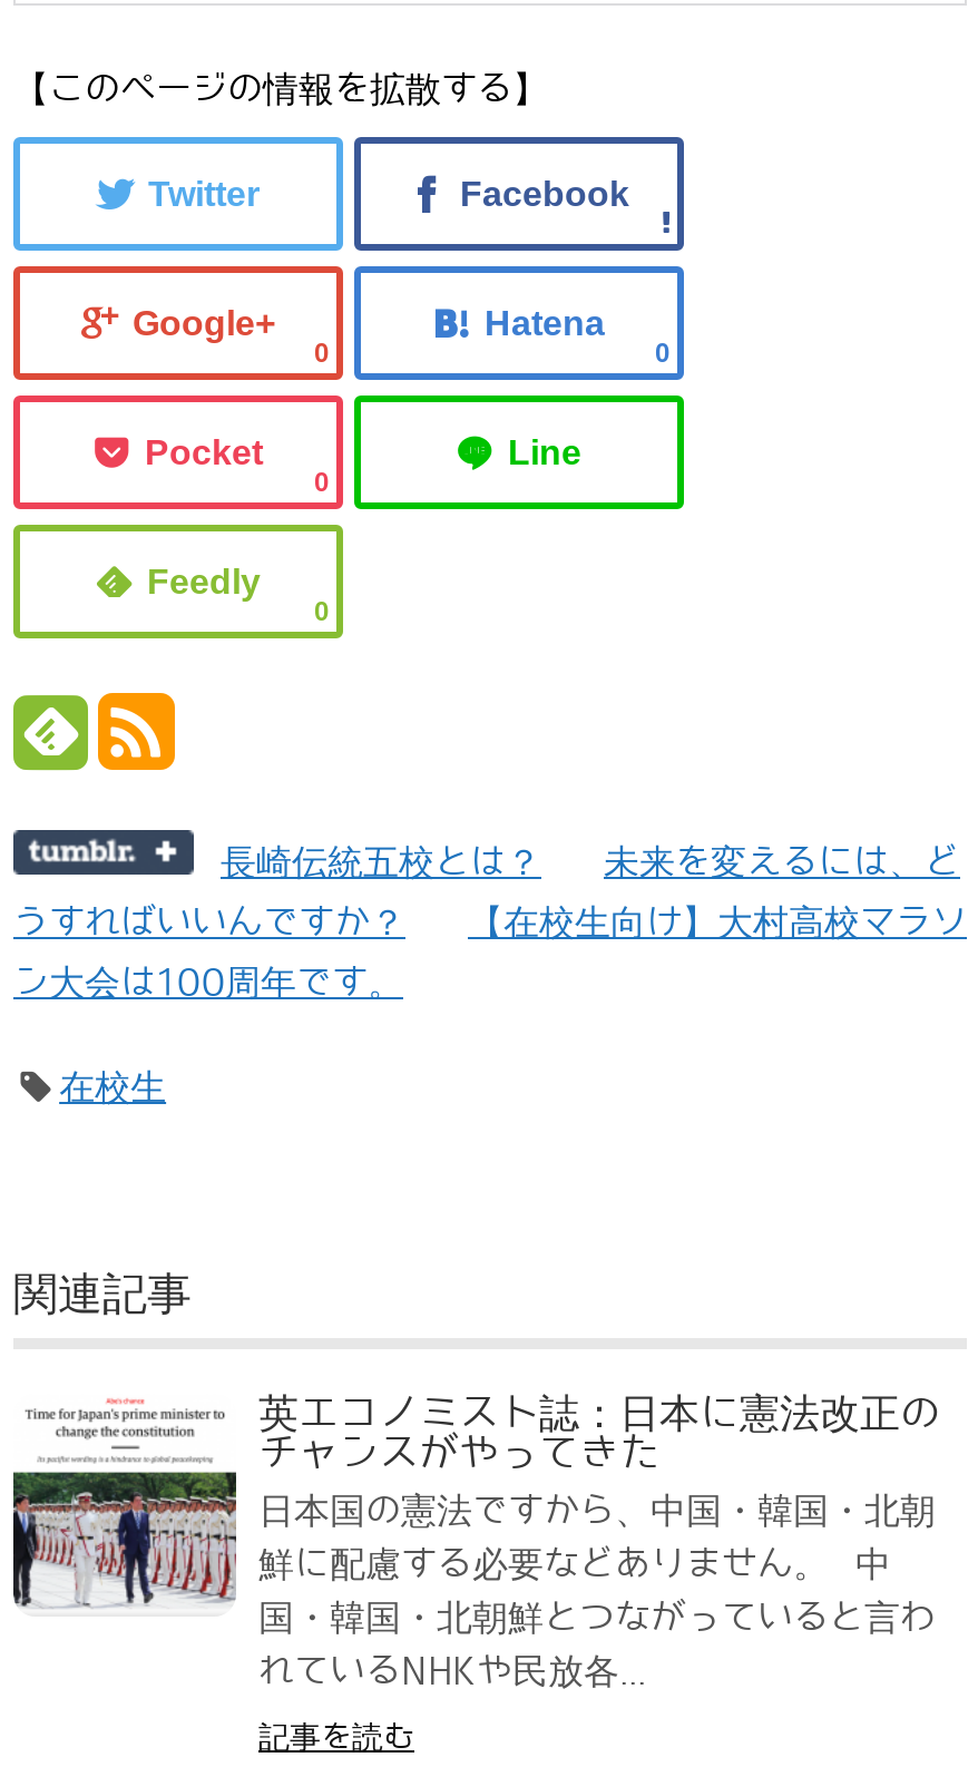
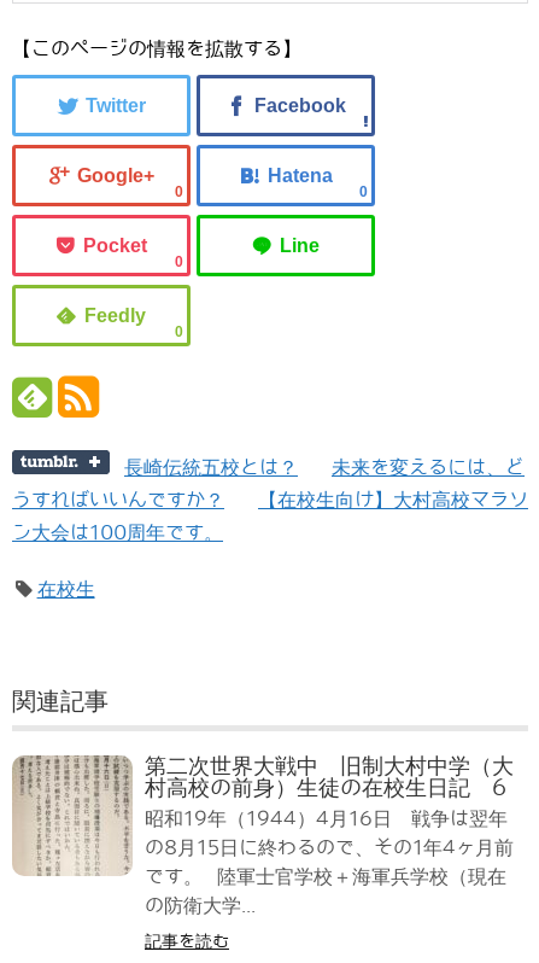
[11,1392,940,1691] [image] | 英エコノミスト誌：日本に憲法改正の | チャンスがやってきた | 日本国の憲法ですから、中国・韓国・北朝 | 鮮に配慮する必要などありません。 中 | 国・韓国・北朝鮮とつながっていると言わ | れているNHKや民放各... -> [11,754,514,916] [image] | 第二次世界大戦中 旧制大村中学（大 | 村高校の前身）生徒の在校生日記 6 | 昭和19年（1944）4月16日 戦争は翌年 | の8月15日に終わるので、その1年4ヶ月前 | です。 陸軍士官学校＋海軍兵学校（現在 | の防衛大学...

